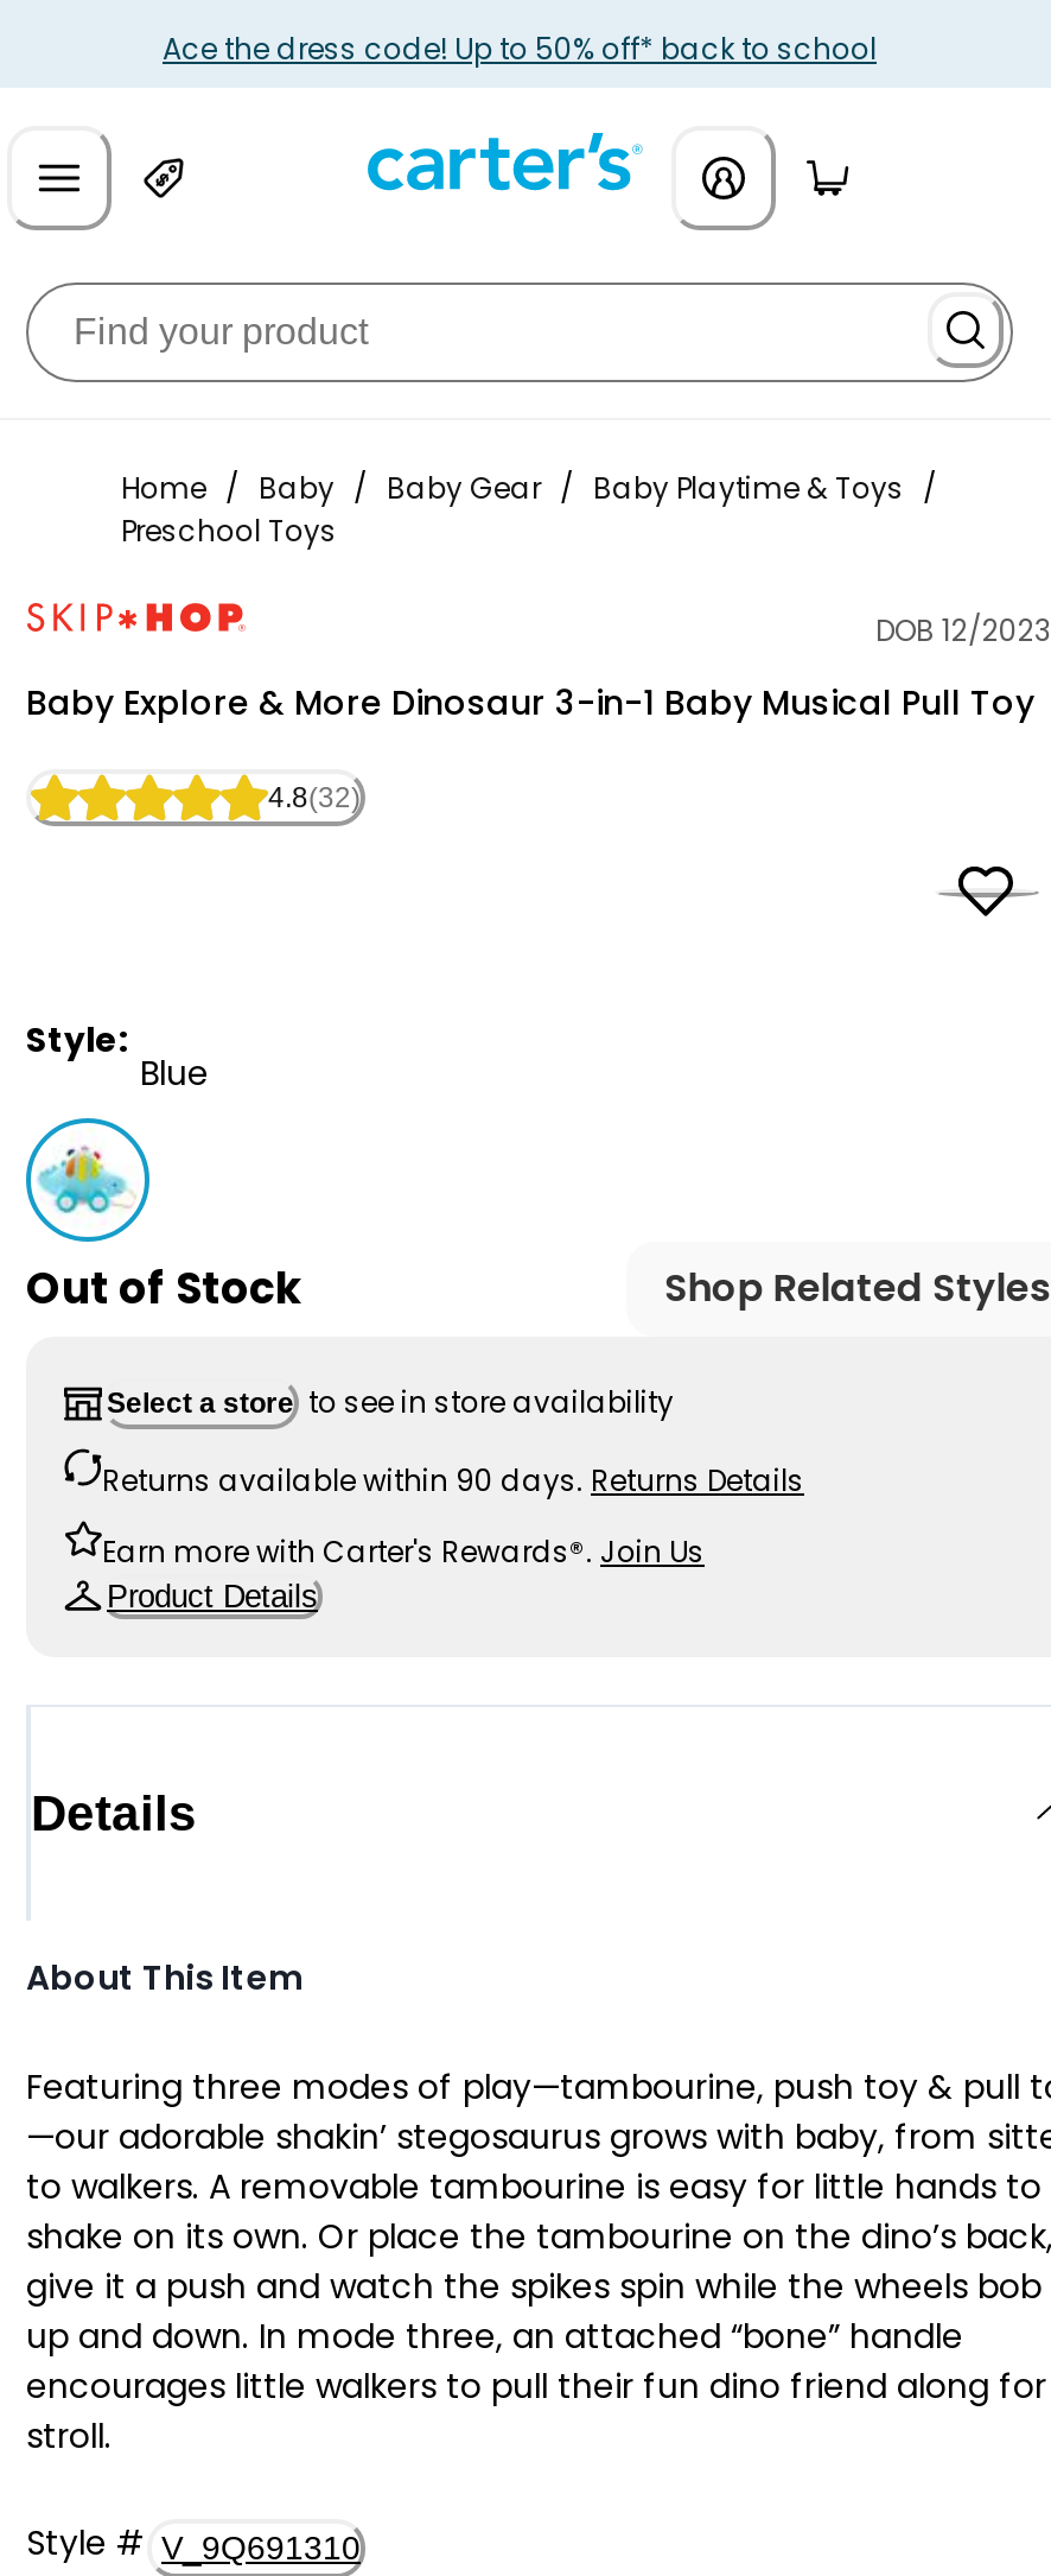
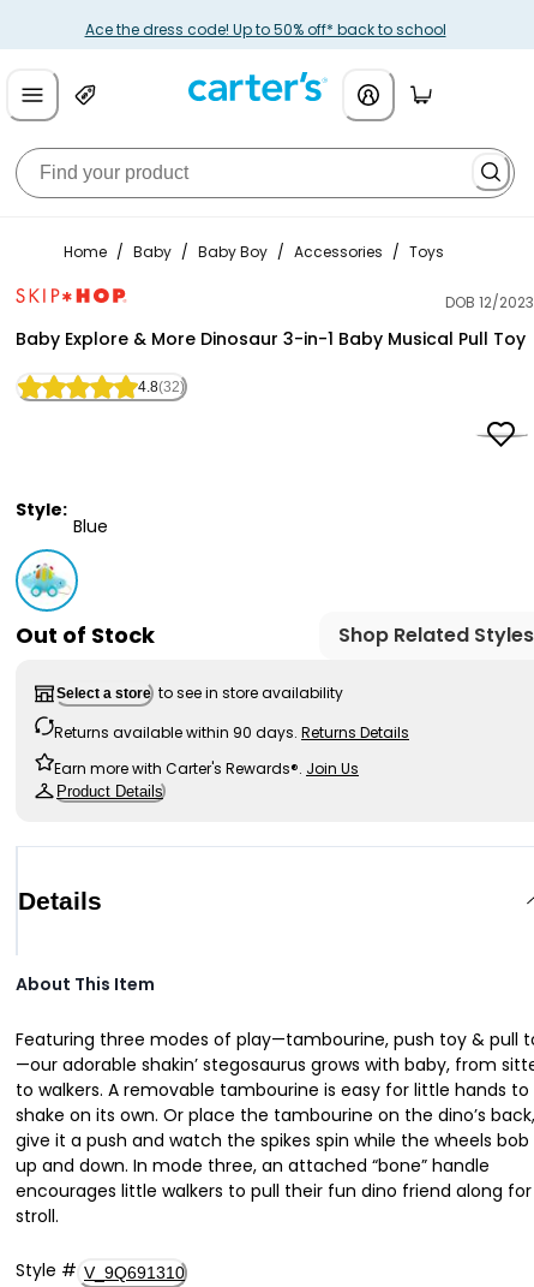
[121,468,937,551] Home / Baby / Baby Gear / Baby Playtime & Toys / | Preschool Toys -> [64,242,444,262] Home / Baby / Baby Boy / Accessories / Toys

